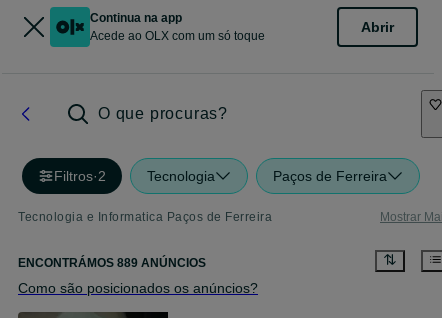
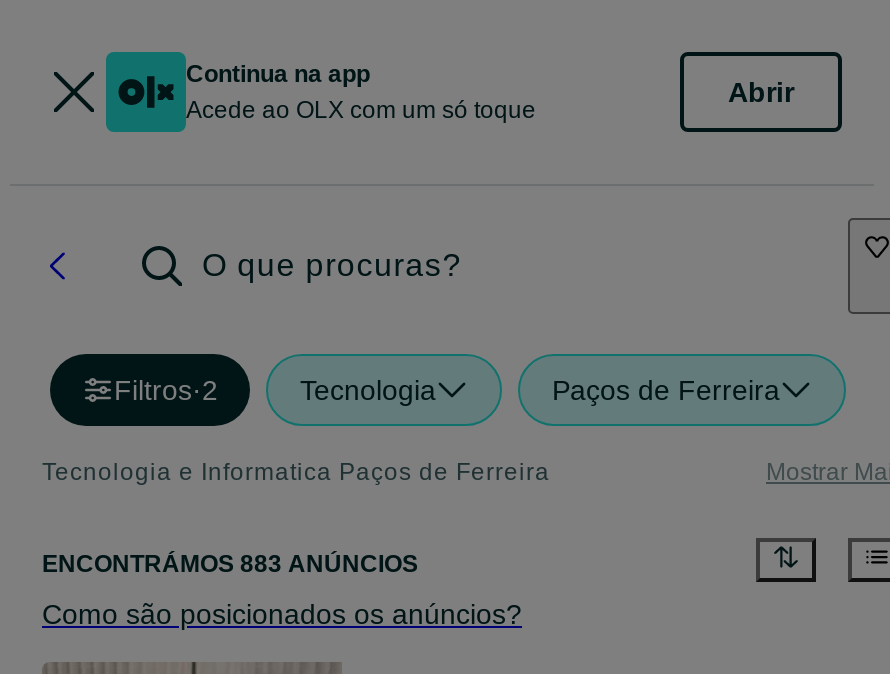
[18,256,206,270] ENCONTRÁMOS 889 ANÚNCIOS -> [42,551,418,579] ENCONTRÁMOS 883 ANÚNCIOS

